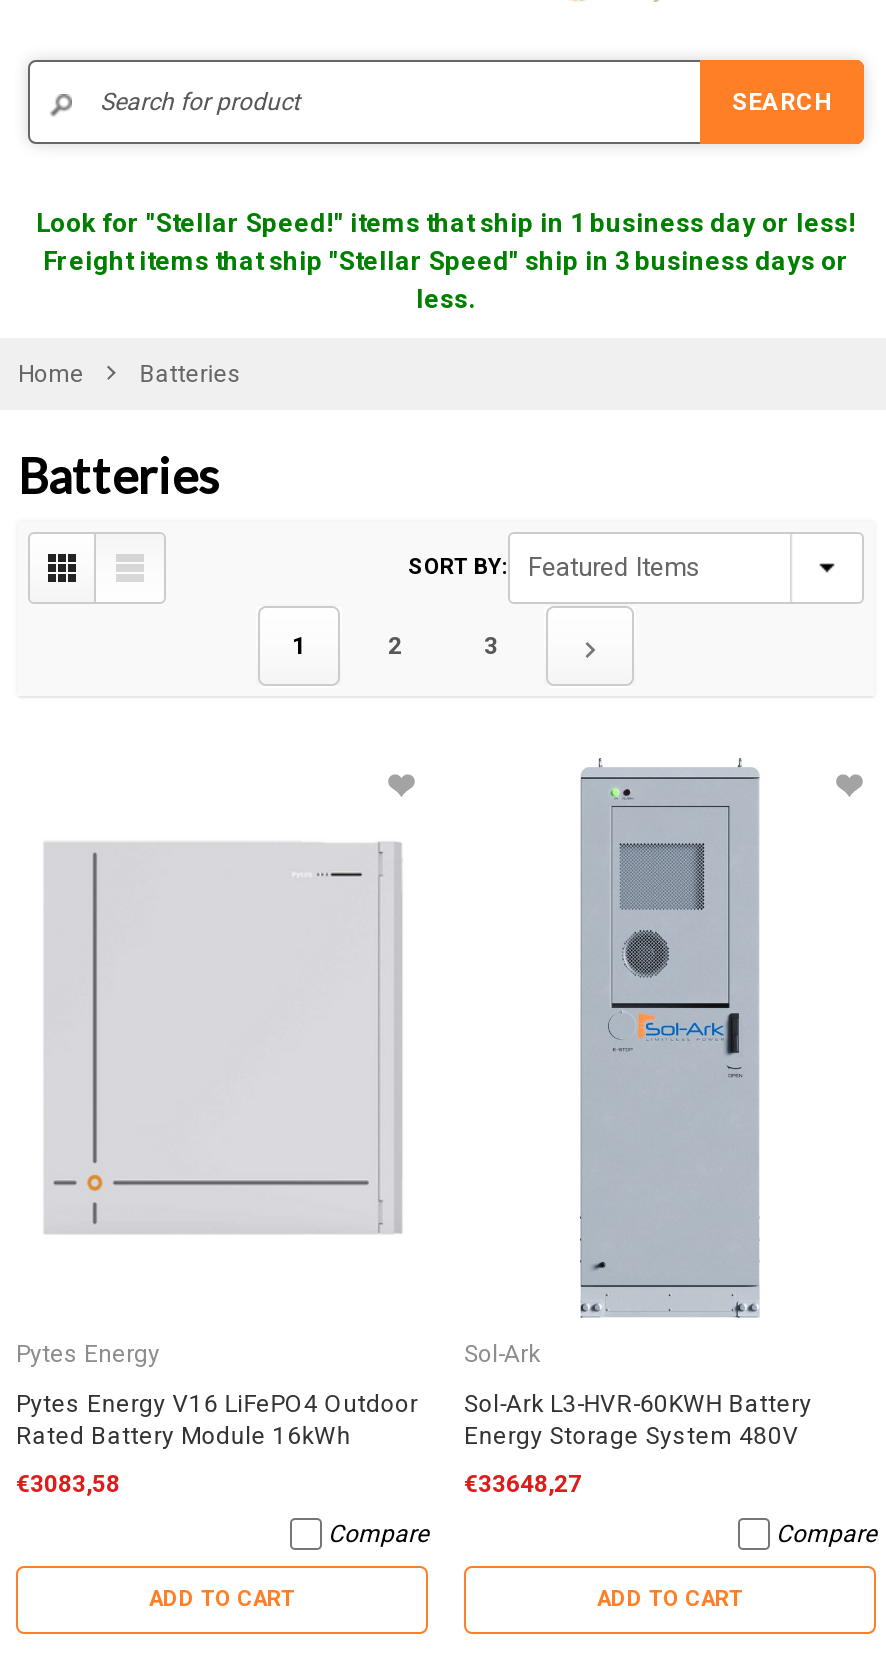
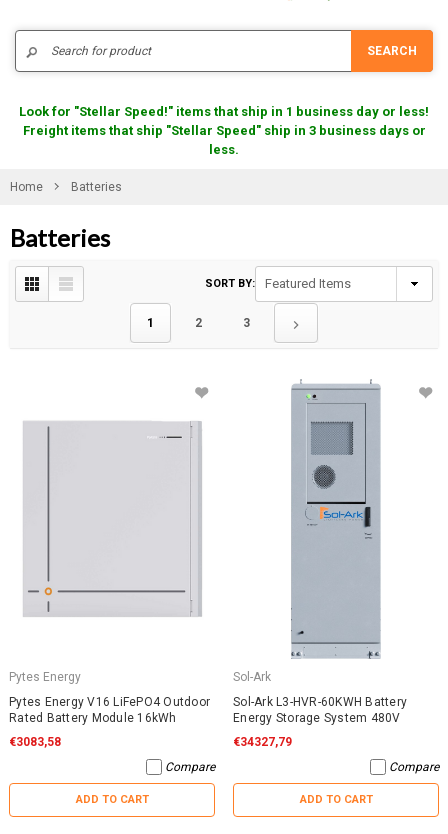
[464,1470,582,1498] €33648,27 -> [233,735,292,749] €34327,79

